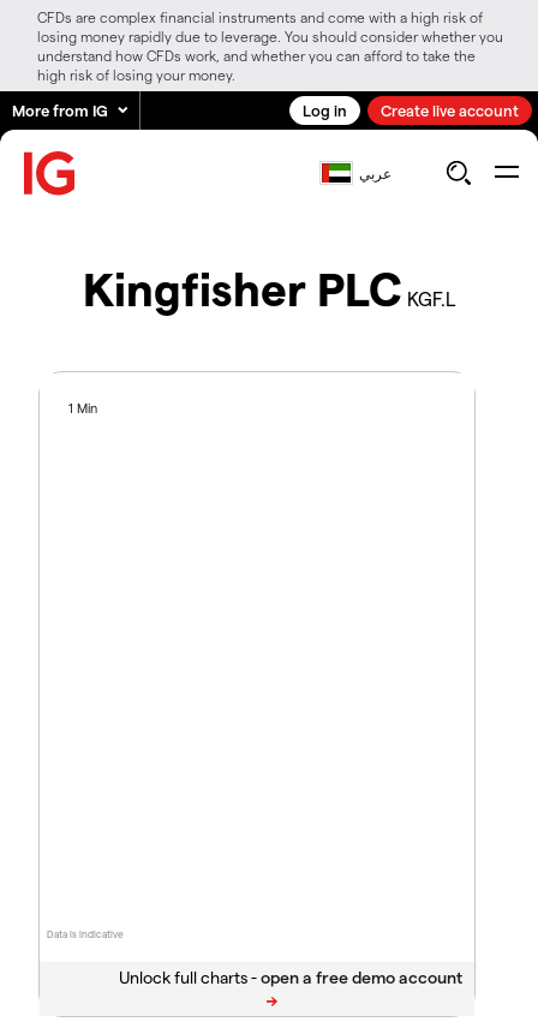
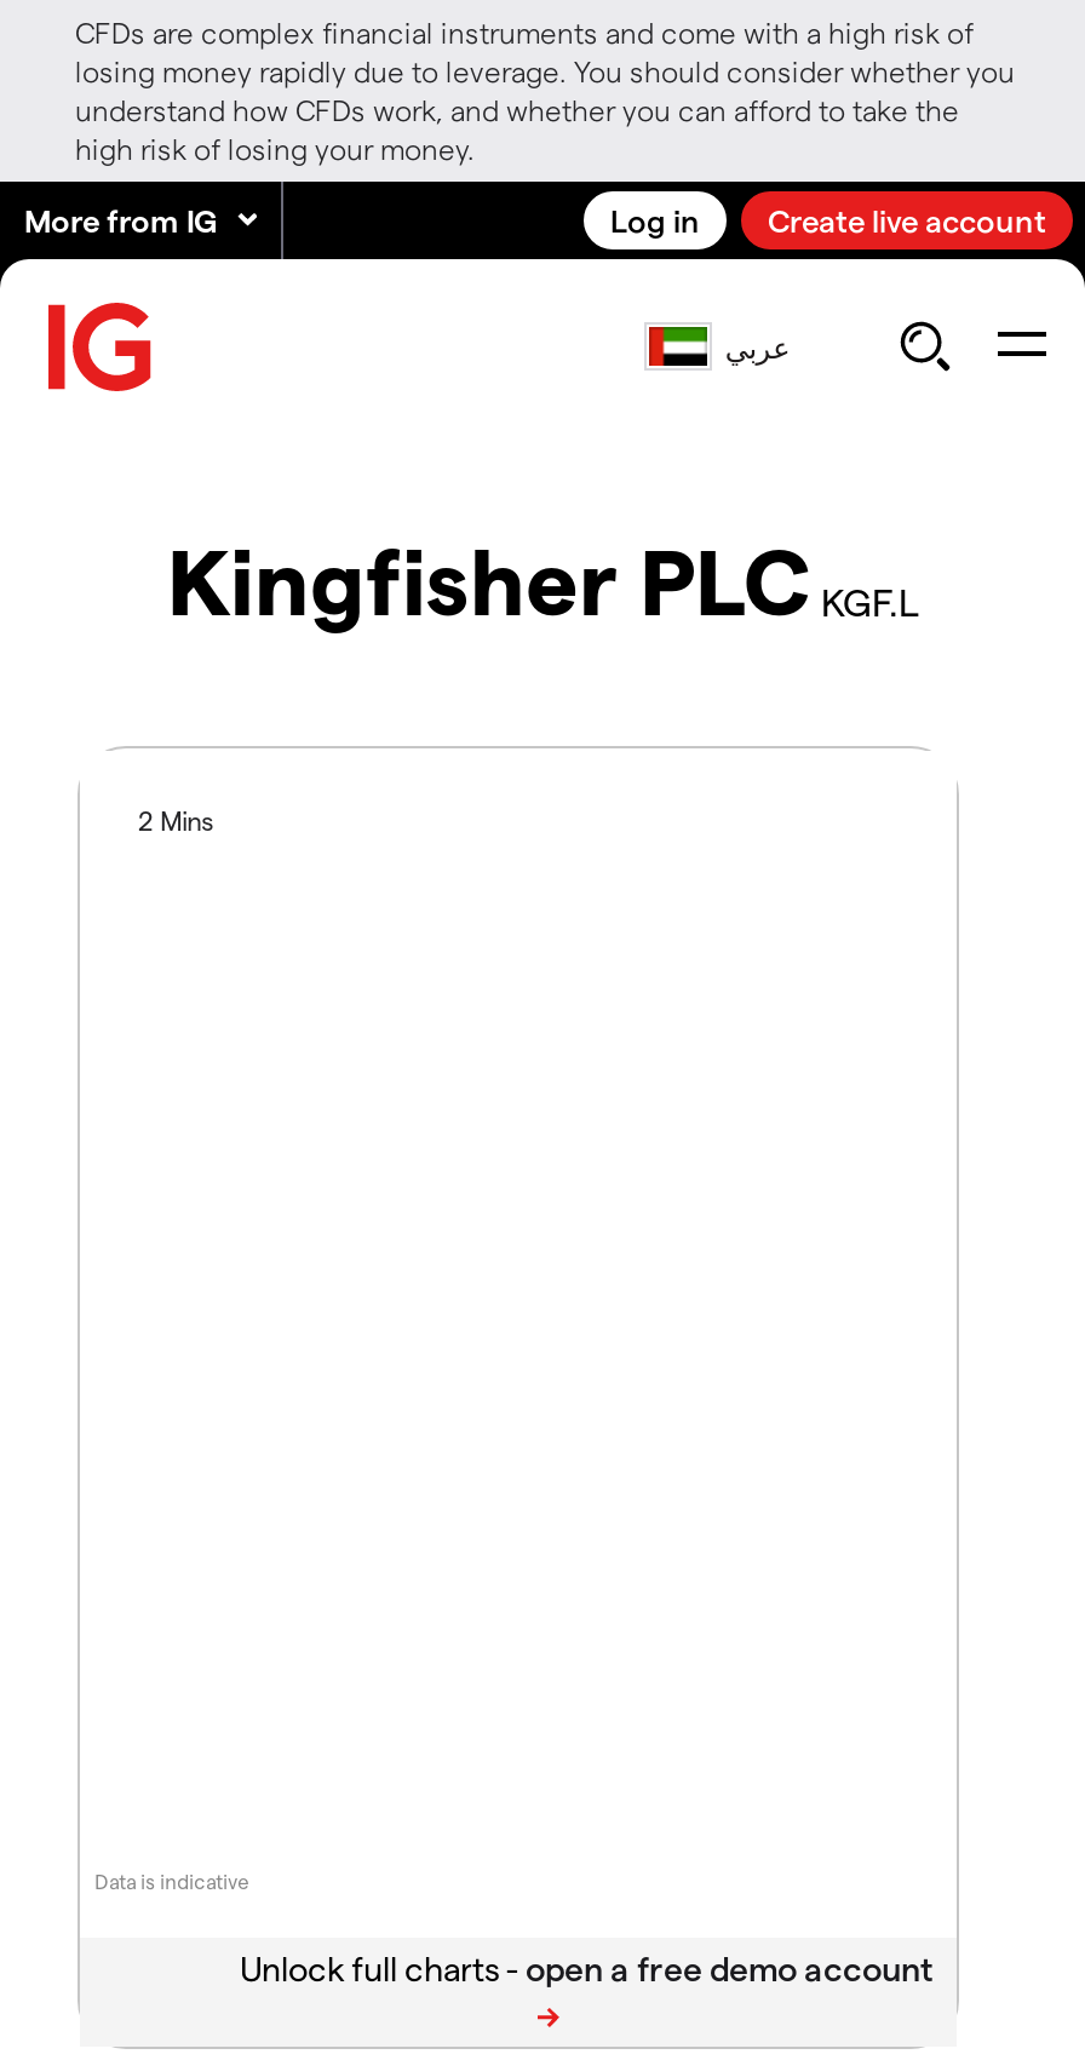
[69,399,97,415] 1 Min -> [138,803,213,834] 2 Mins

